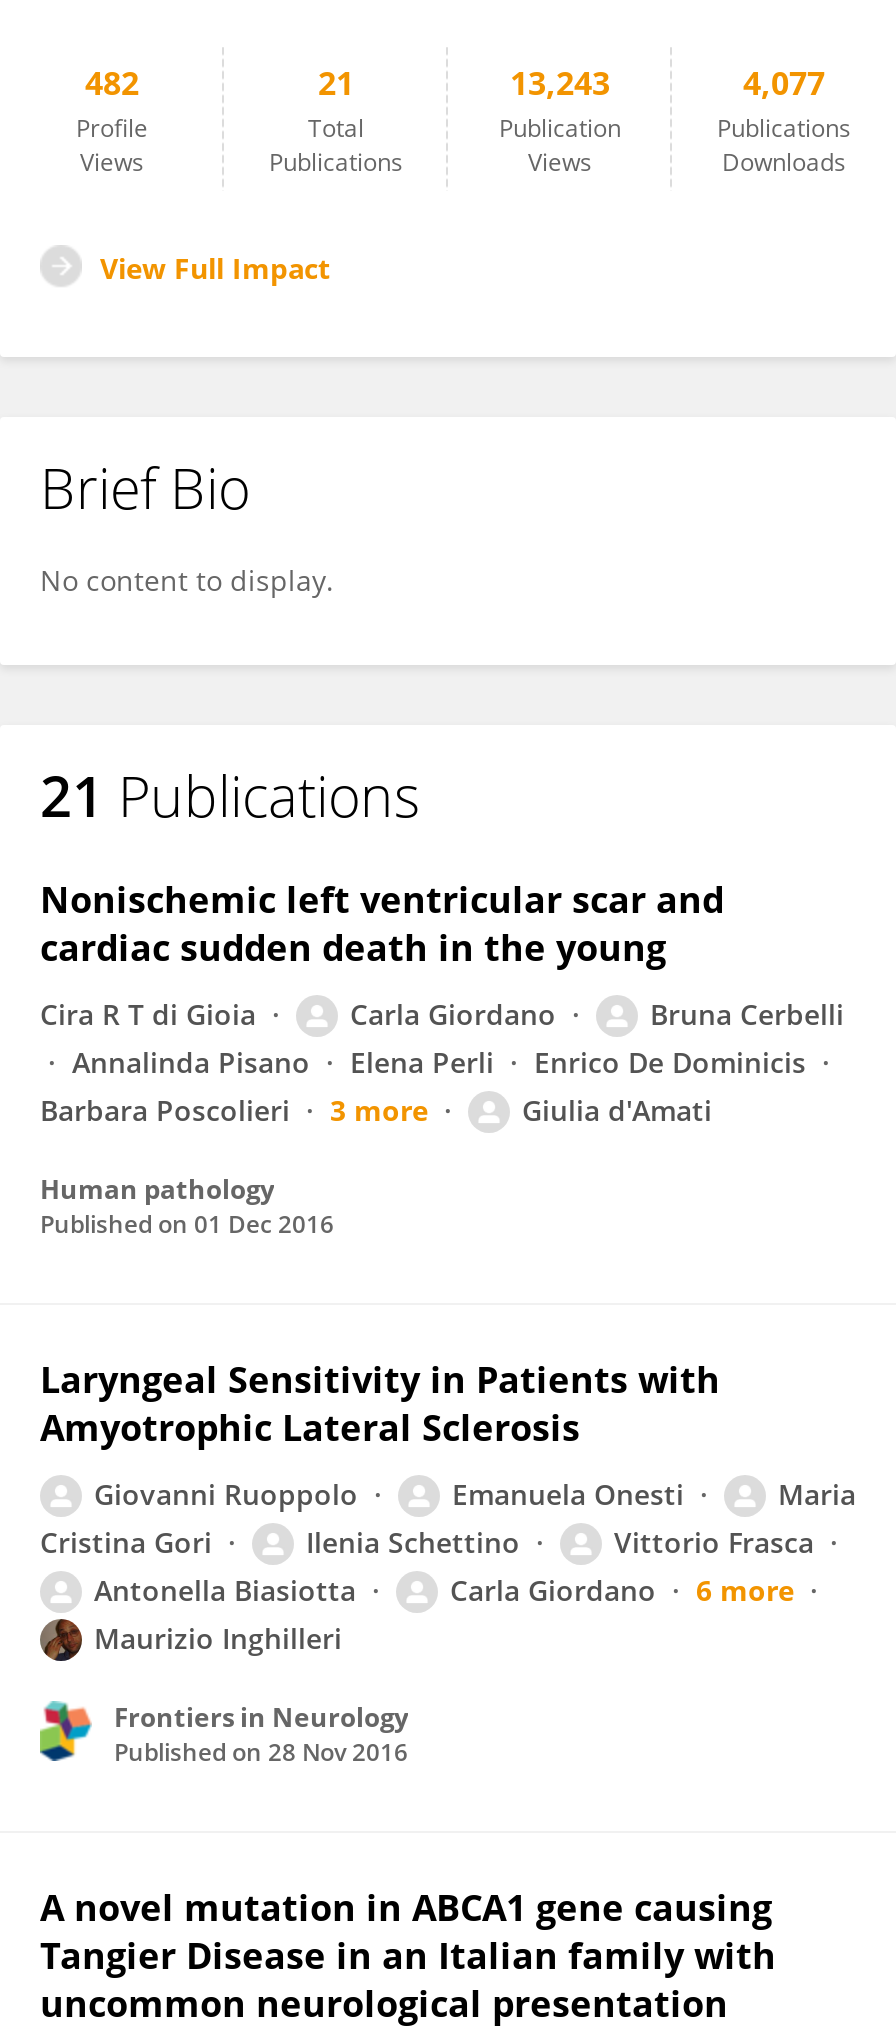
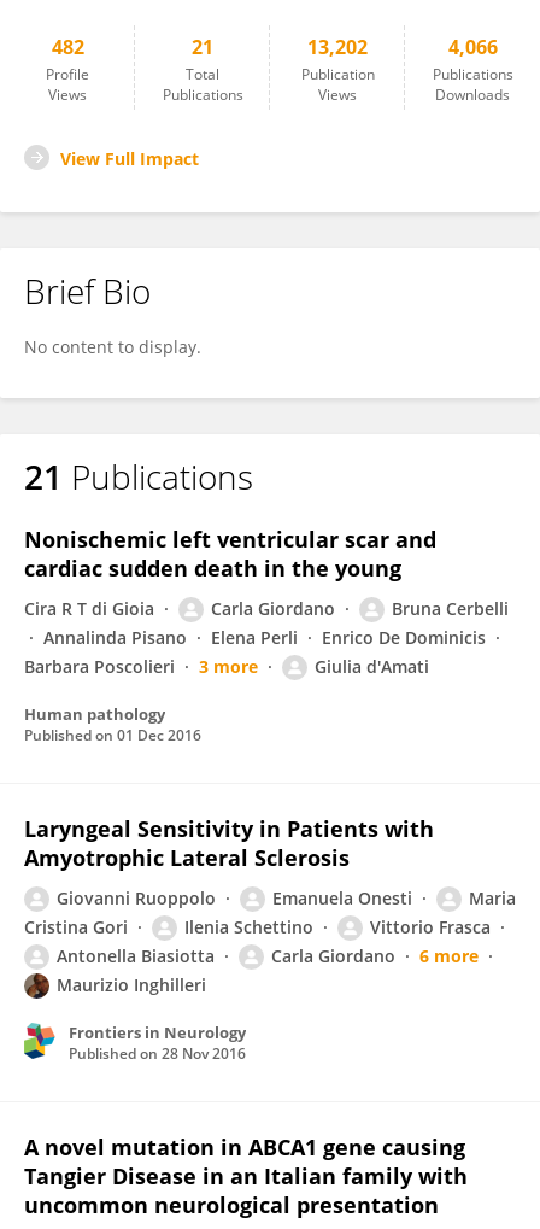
[510,61,610,105] 13,243 -> [307,34,368,60] 13,202
[743,61,825,105] 4,077 -> [448,34,497,60] 4,066

